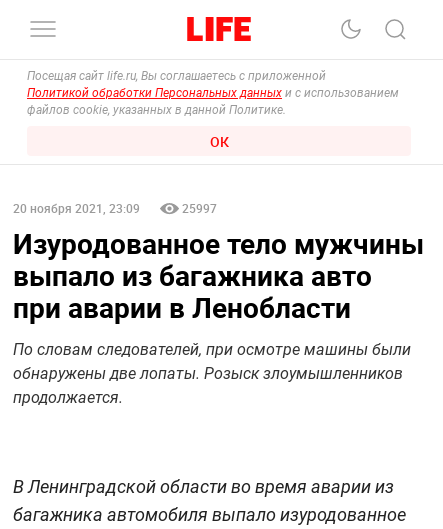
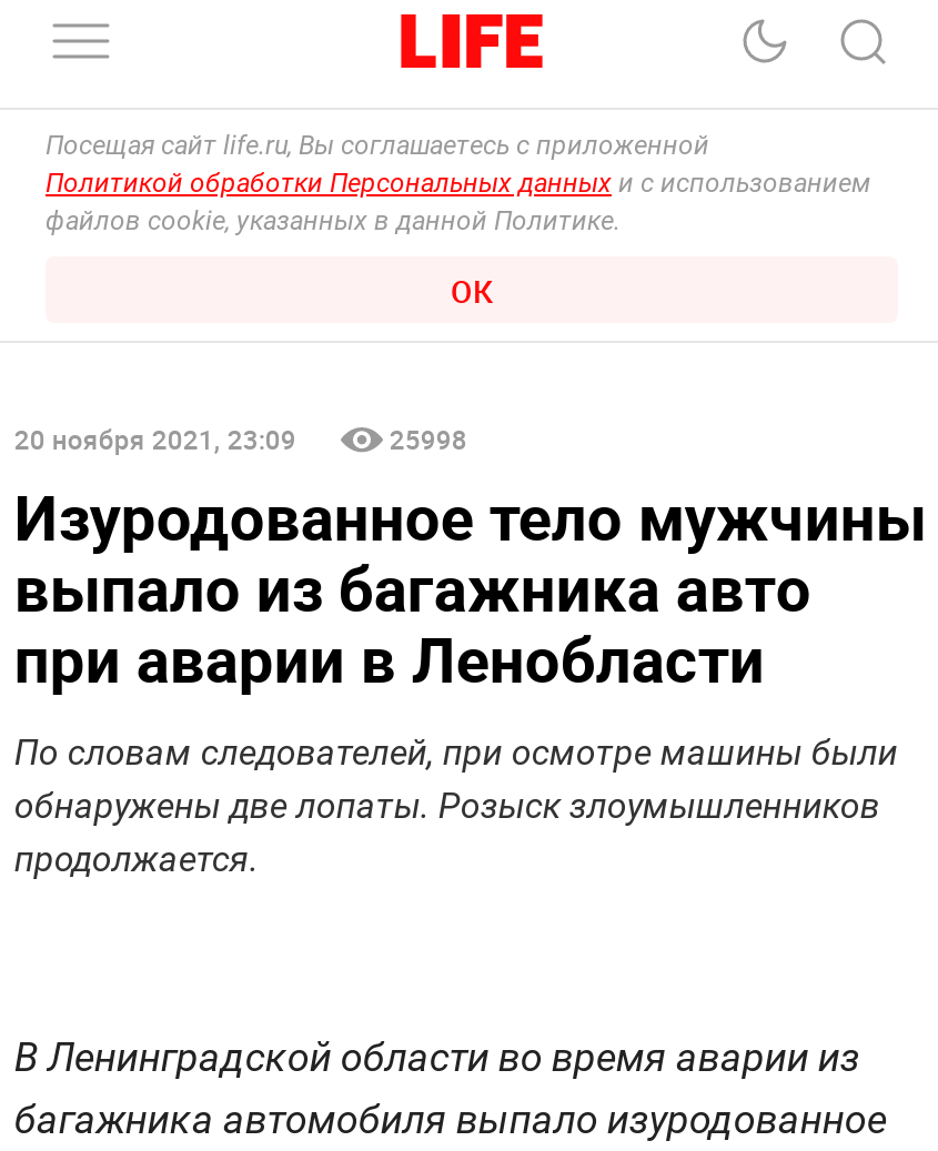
[182,200,217,216] 25997 -> [389,420,467,456] 25998

